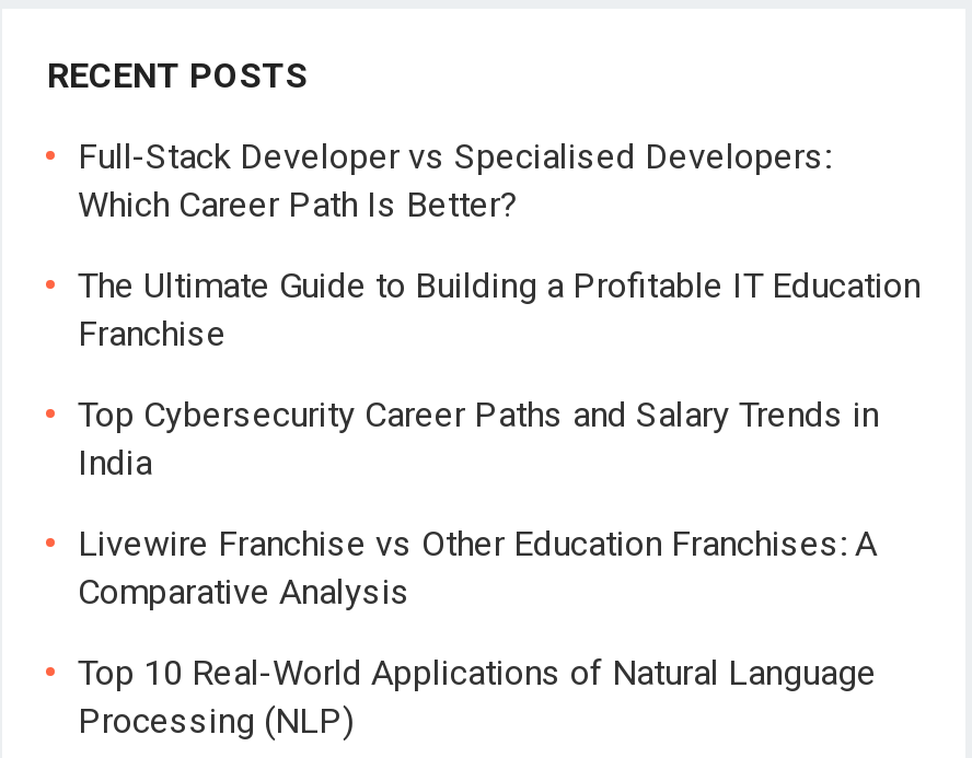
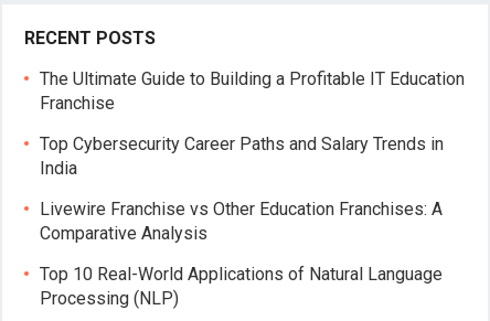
[78,136,831,225] Full-Stack Developer vs Specialised Developers: | Which Career Path Is Better? -> none

